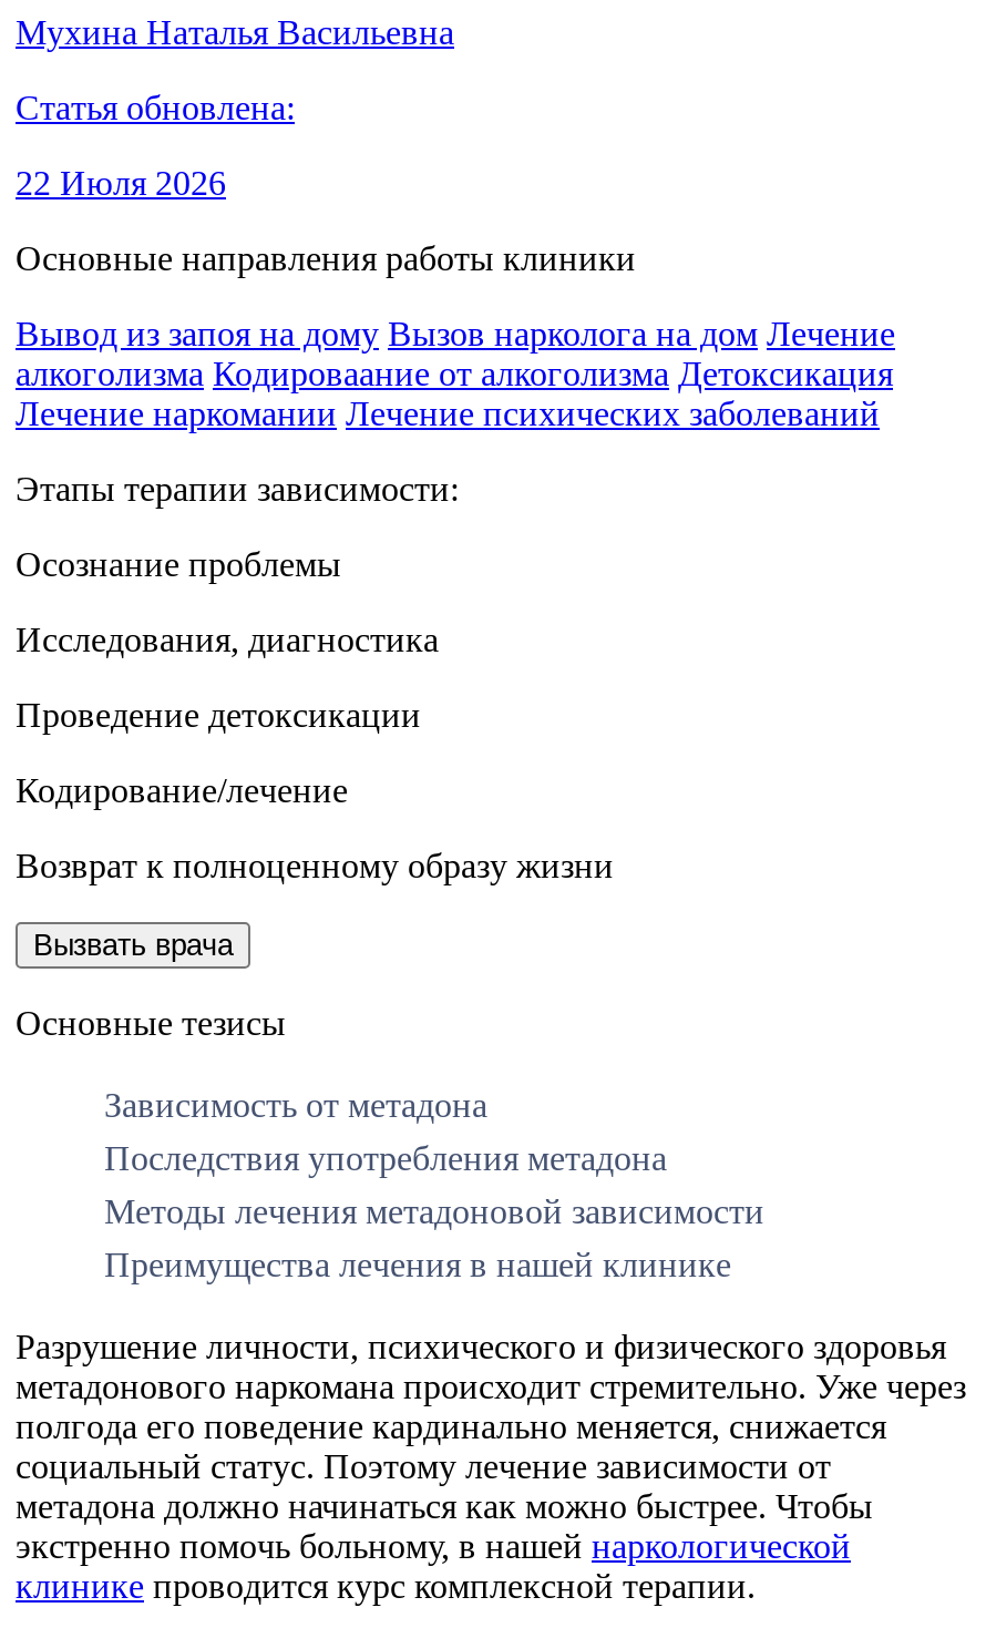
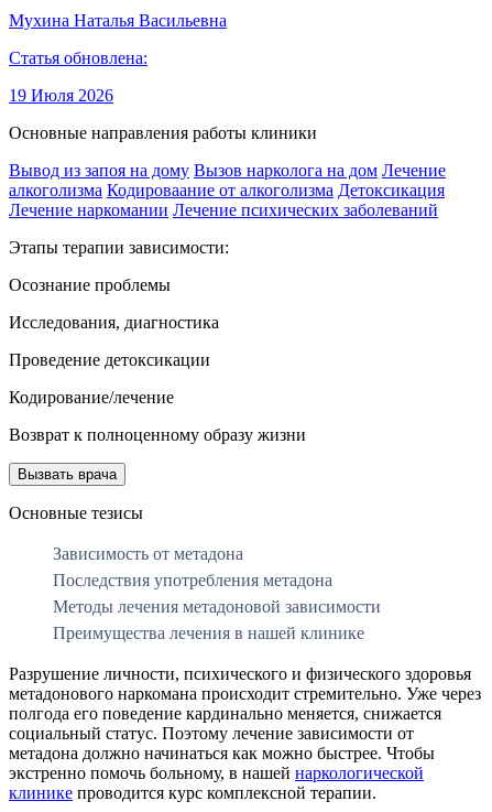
[16,164,226,201] 22 Июля 2026 -> [9,86,113,104] 19 Июля 2026

